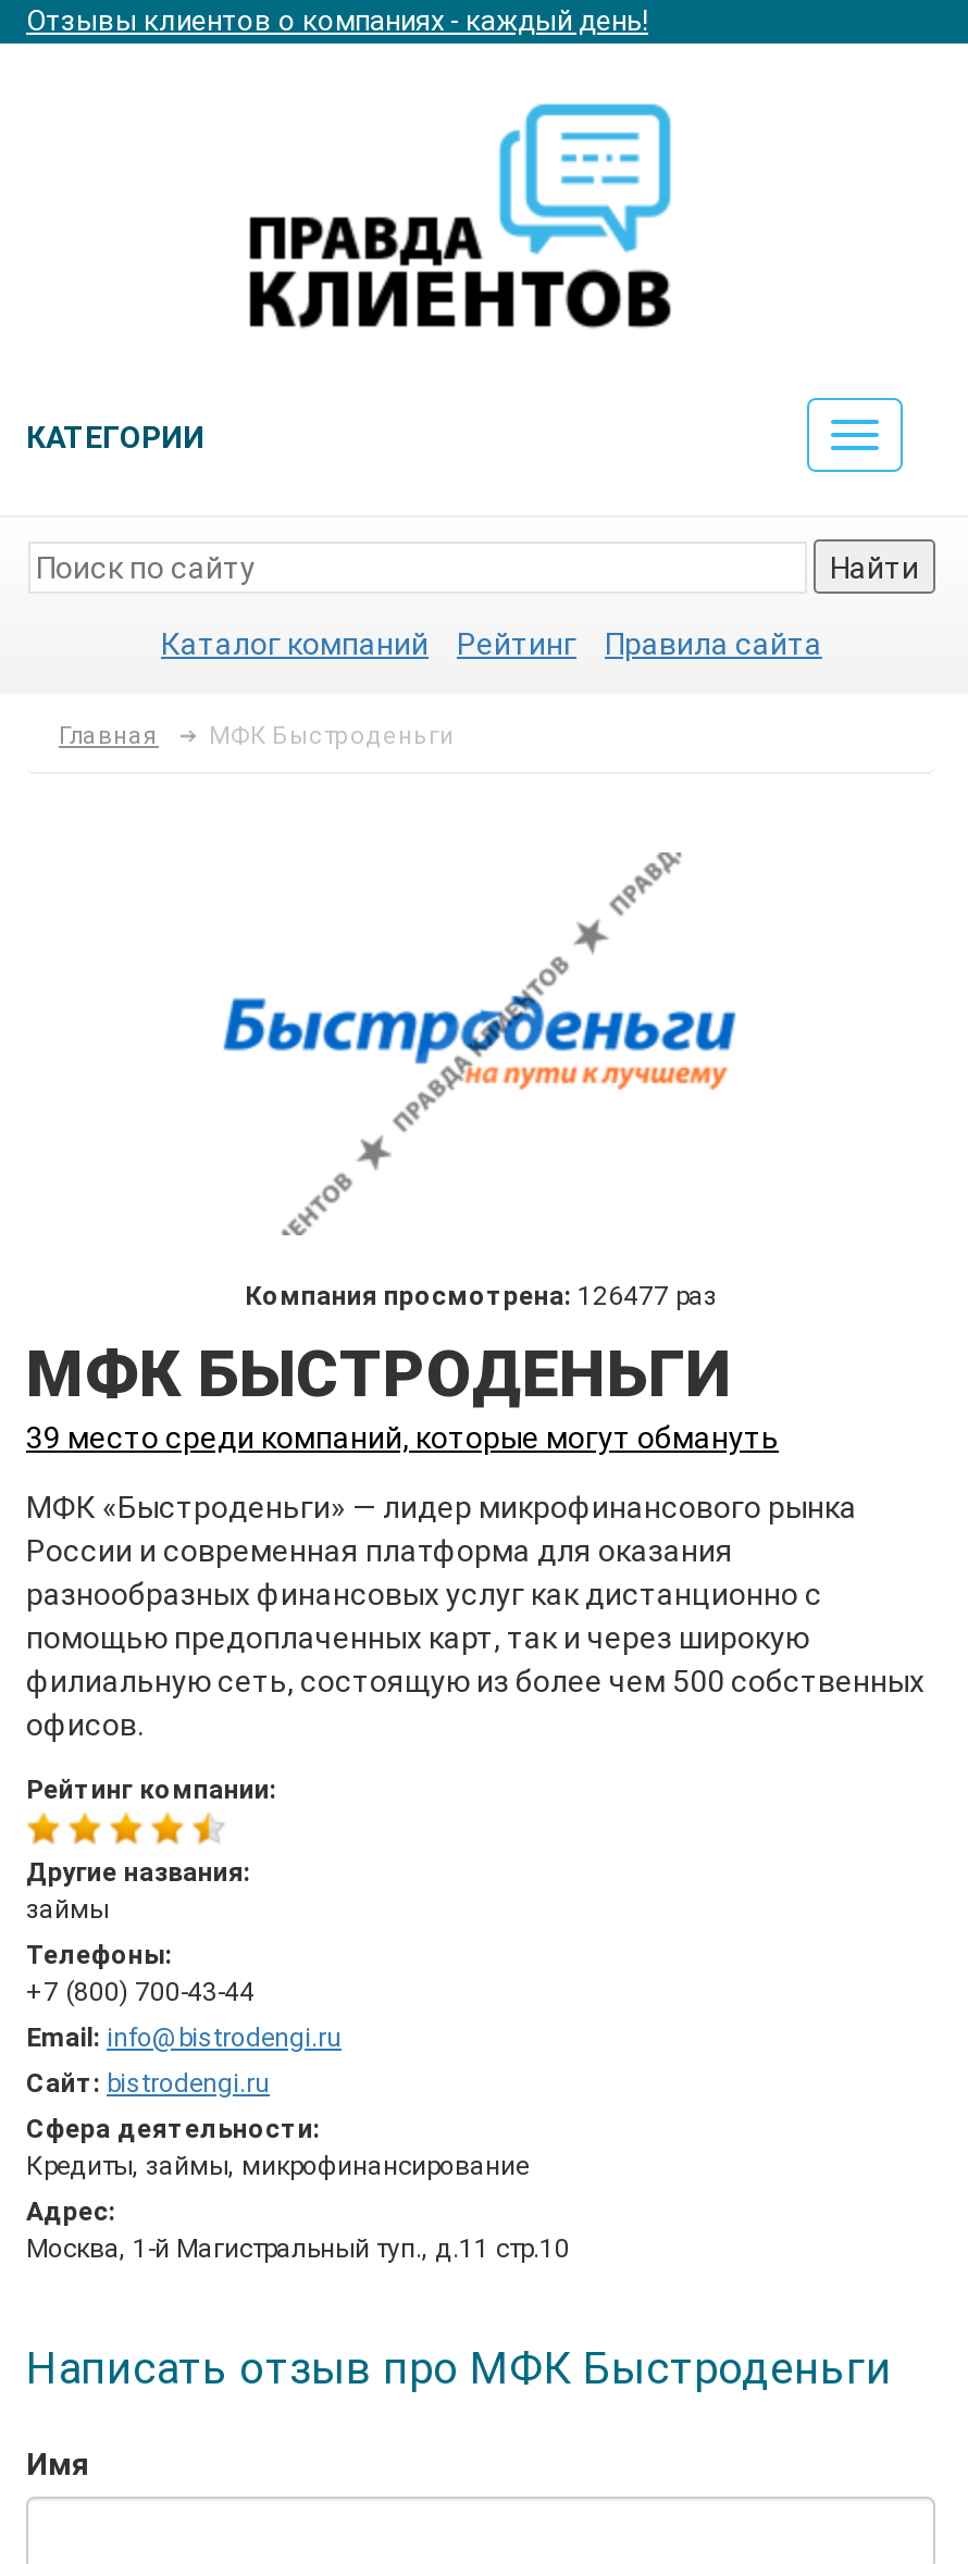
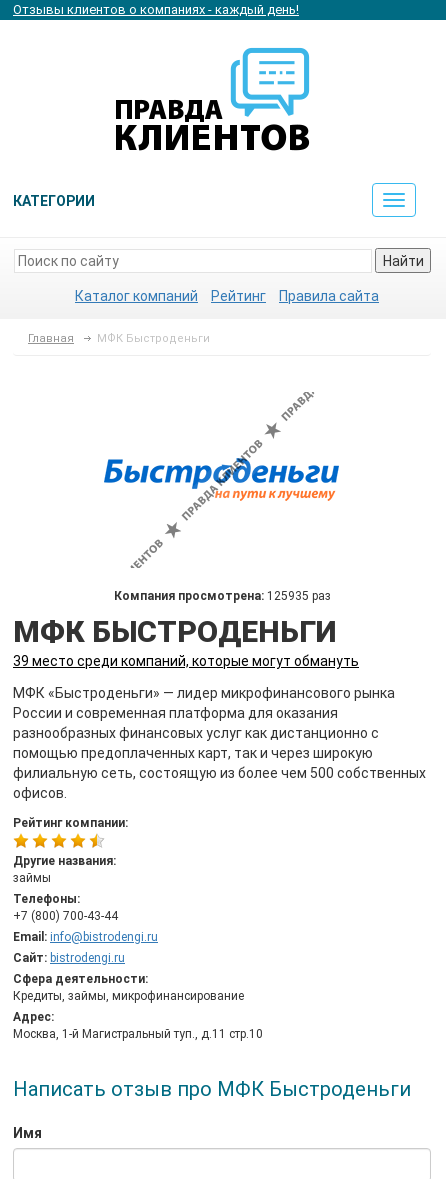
[245,1281,717,1311] Компания просмотрена: 126477 раз -> [113,589,330,603] Компания просмотрена: 125935 раз

